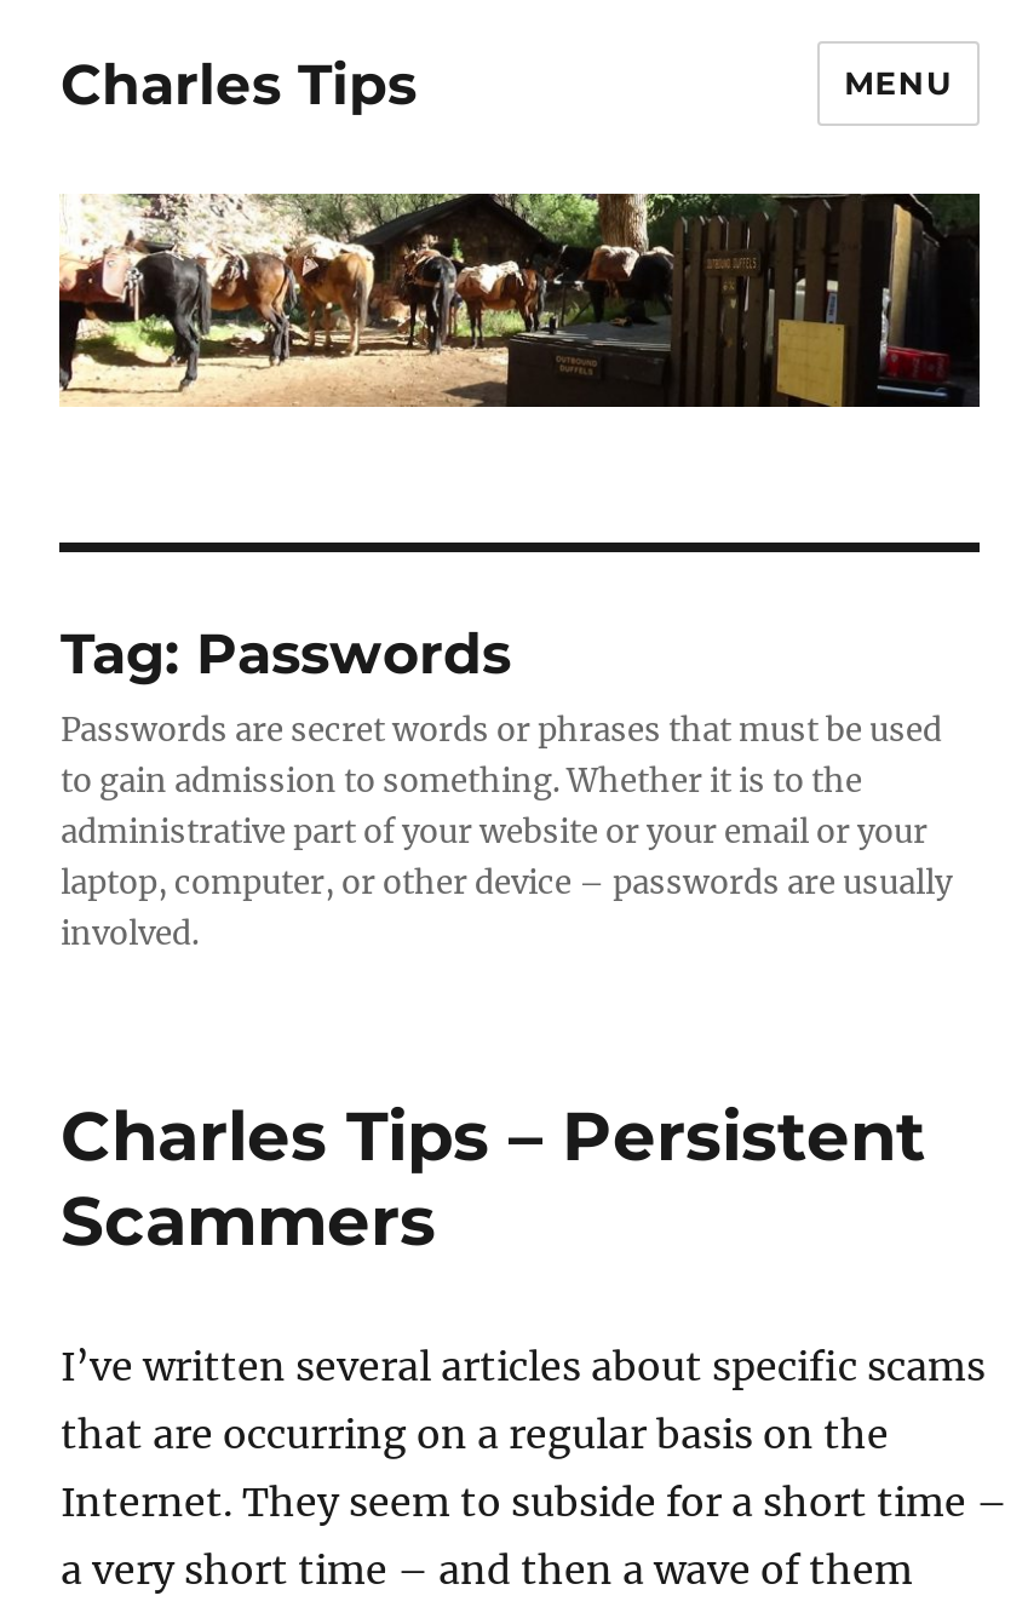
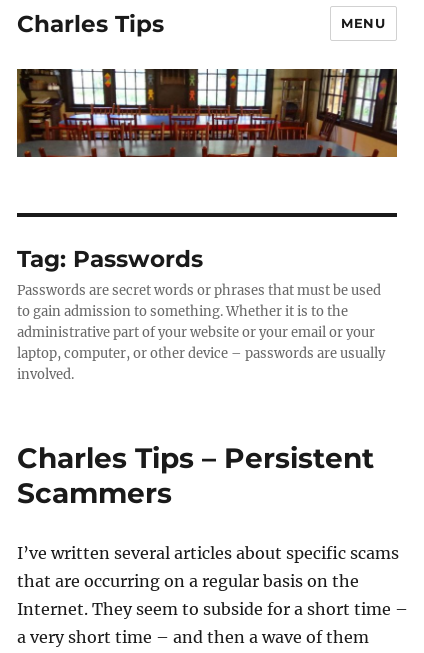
[57,191,982,409] [image] -> [16,68,398,158] [image]

